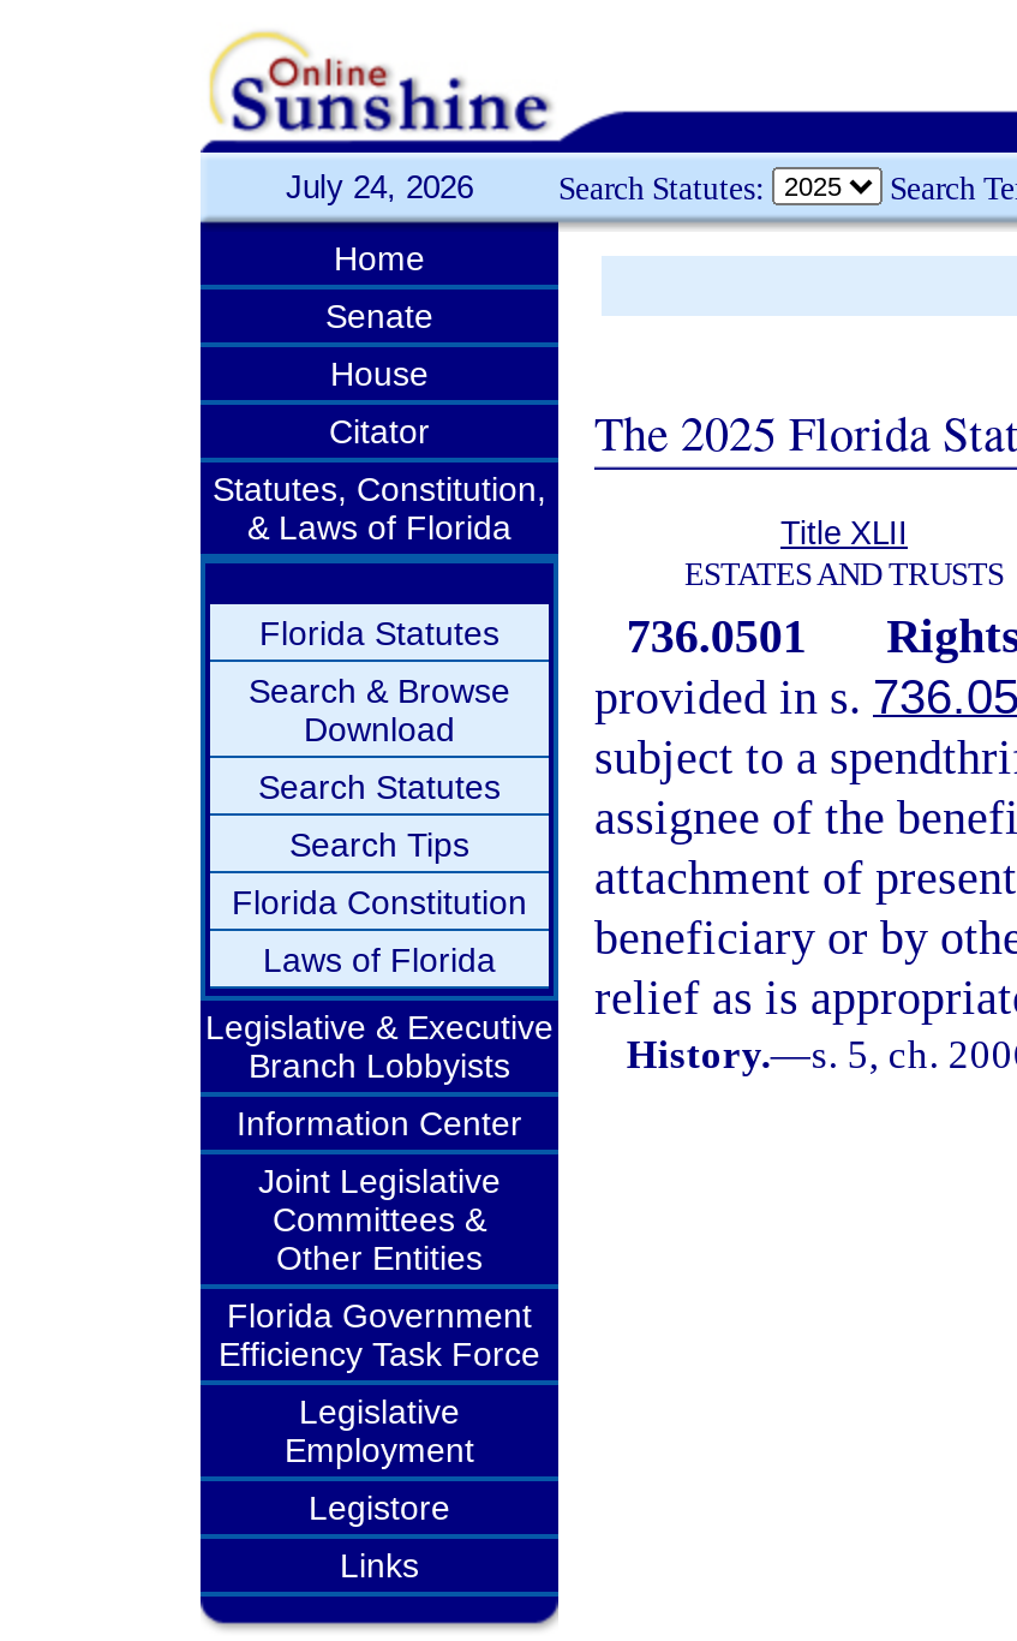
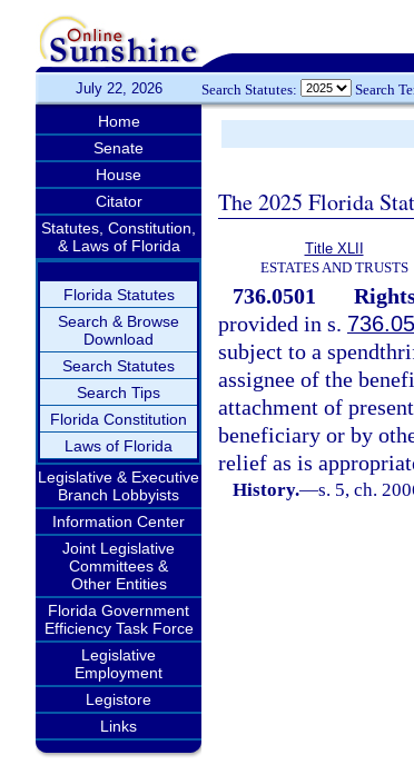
[286,169,473,205] July 24, 2026 -> [75,80,162,97] July 22, 2026

